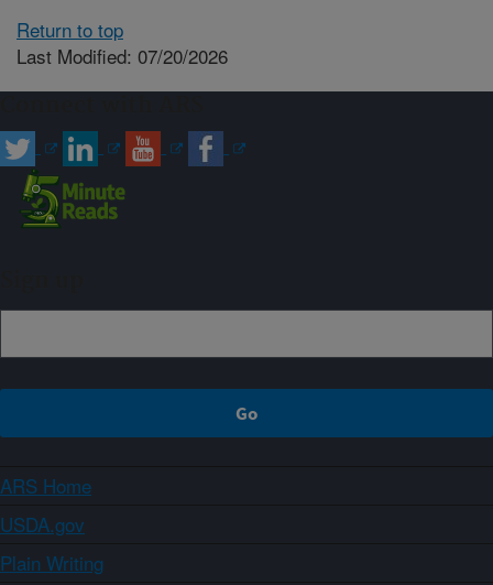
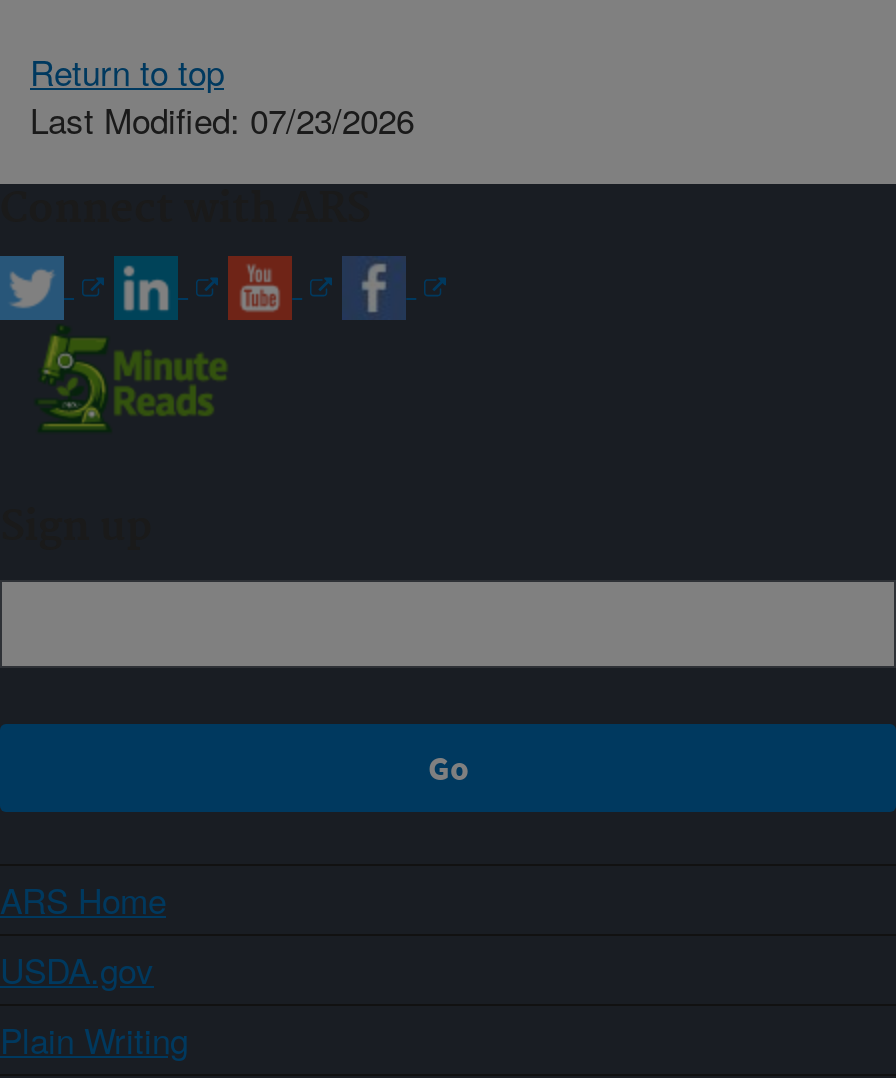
[17,41,228,69] Last Modified: 07/20/2026 -> [30,93,414,143] Last Modified: 07/23/2026

